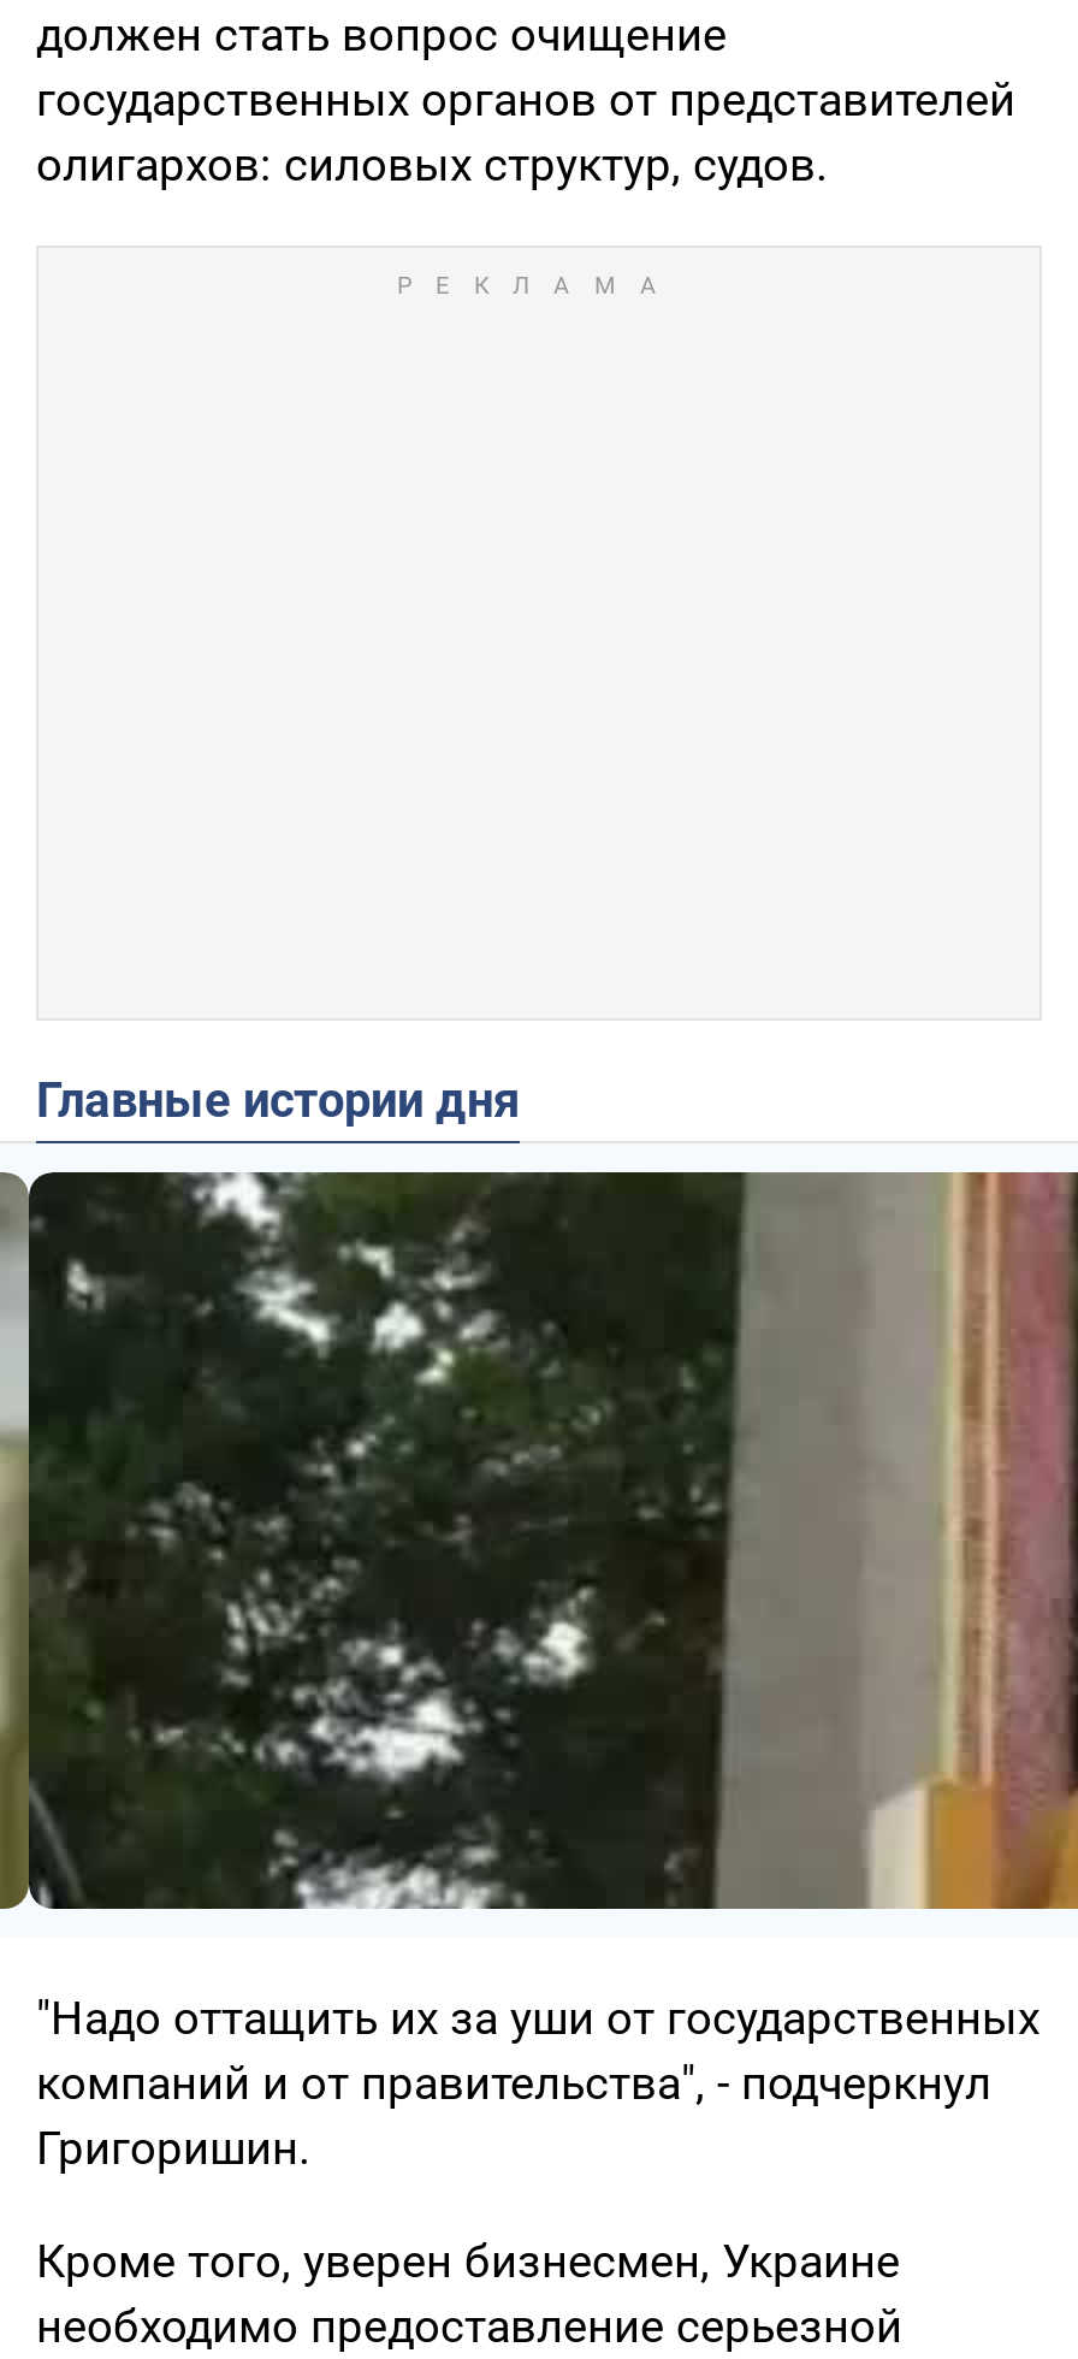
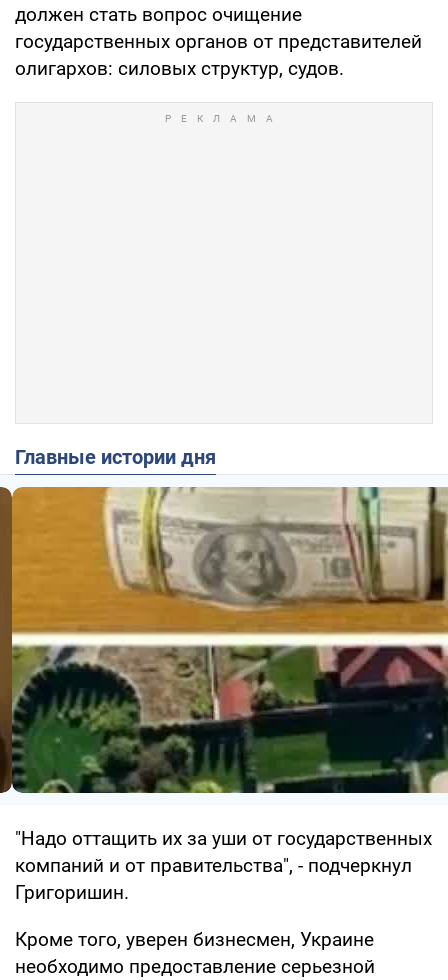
[7,1170,1071,1911] [image] -> [3,486,445,794] [image]

